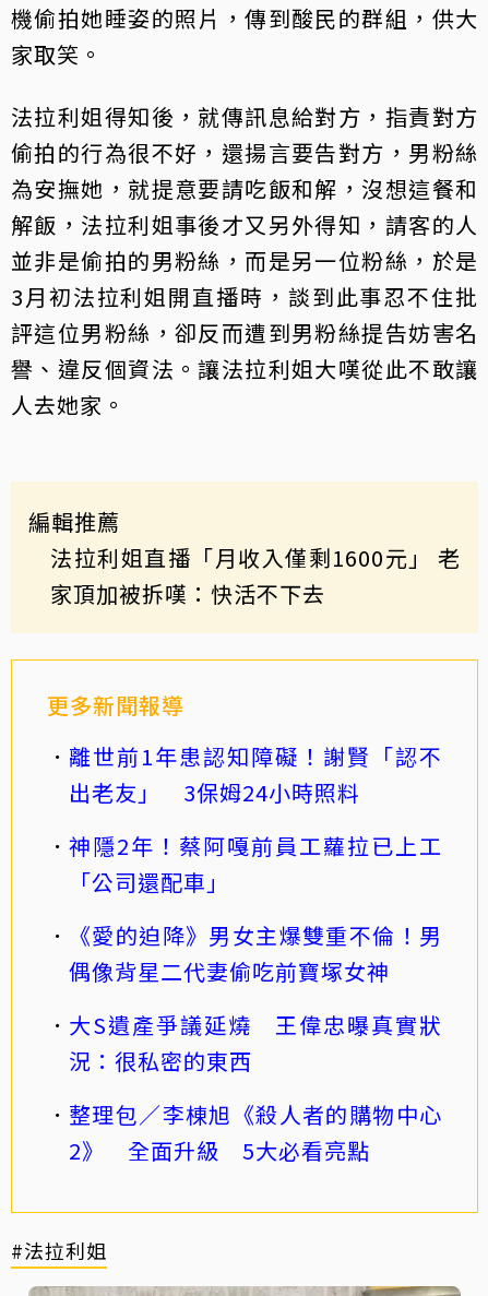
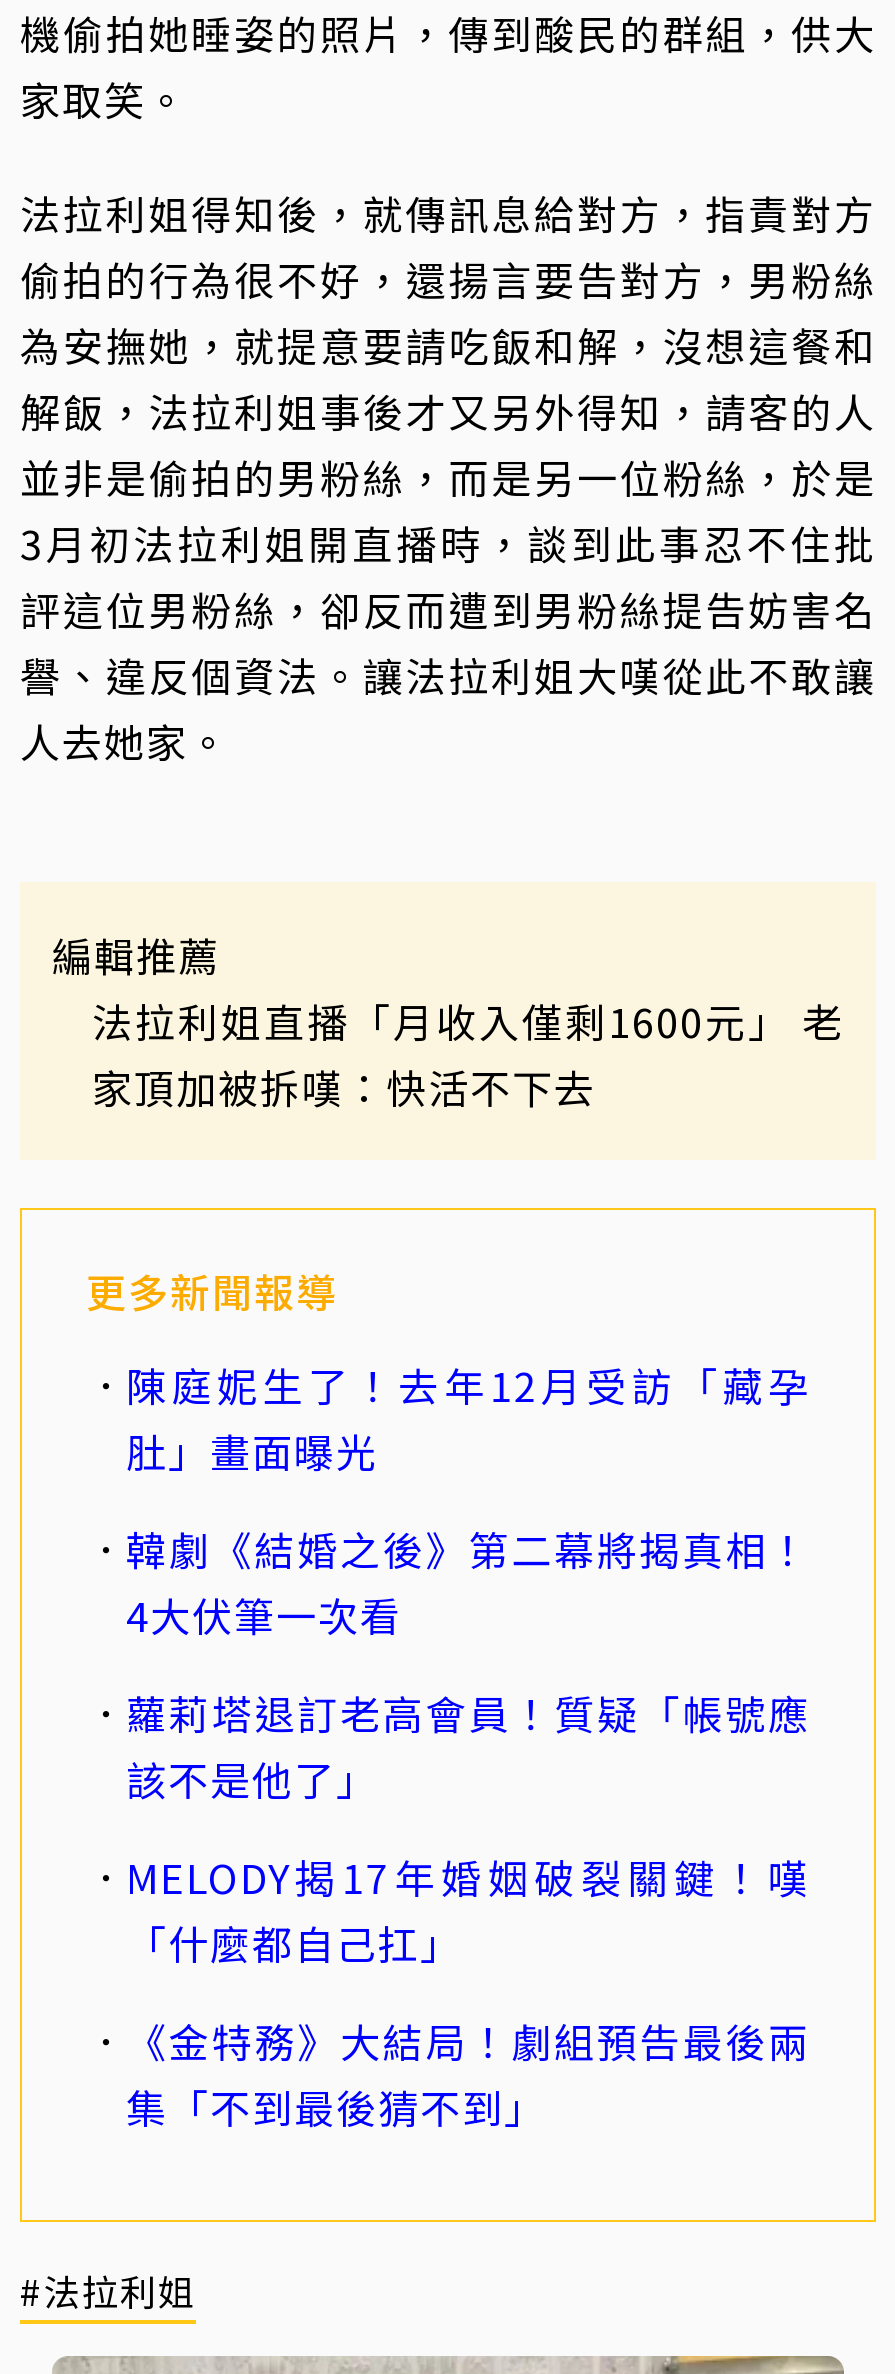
[69,741,442,808] 離世前1年患認知障礙！謝賢「認不 | 出老友」 3保姆24小時照料 -> [126,1357,810,1481] 陳庭妮生了！去年12月受訪「藏孕 | 肚」畫面曝光
[69,830,442,898] 神隱2年！蔡阿嘎前員工蘿拉已上工 | 「公司還配車」 -> [126,1521,810,1645] 韓劇《結婚之後》第二幕將揭真相！ | 4大伏筆一次看
[69,920,442,987] 《愛的迫降》男女主爆雙重不倫！男 | 偶像背星二代妻偷吃前寶塚女神 -> [126,1685,810,1809] 蘿莉塔退訂老高會員！質疑「帳號應 | 該不是他了」
[69,1009,442,1077] 大S遺產爭議延燒 王偉忠曝真實狀 | 況：很私密的東西 -> [126,1849,810,1973] MELODY揭17年婚姻破裂關鍵！嘆 | 「什麼都自己扛」
[69,1099,442,1166] 整理包／李棟旭《殺人者的購物中心 | 2》 全面升級 5大必看亮點 -> [126,2013,810,2137] 《金特務》大結局！劇組預告最後兩 | 集「不到最後猜不到」

